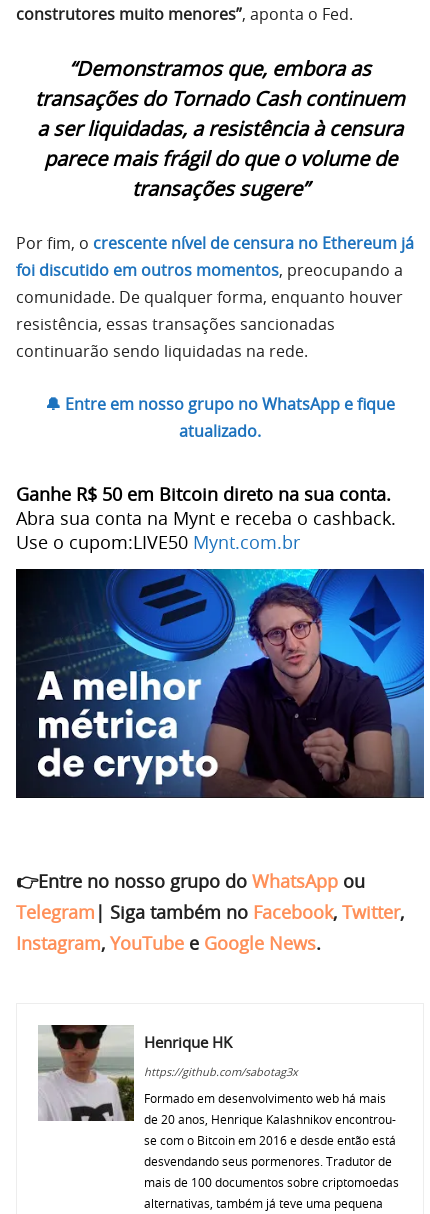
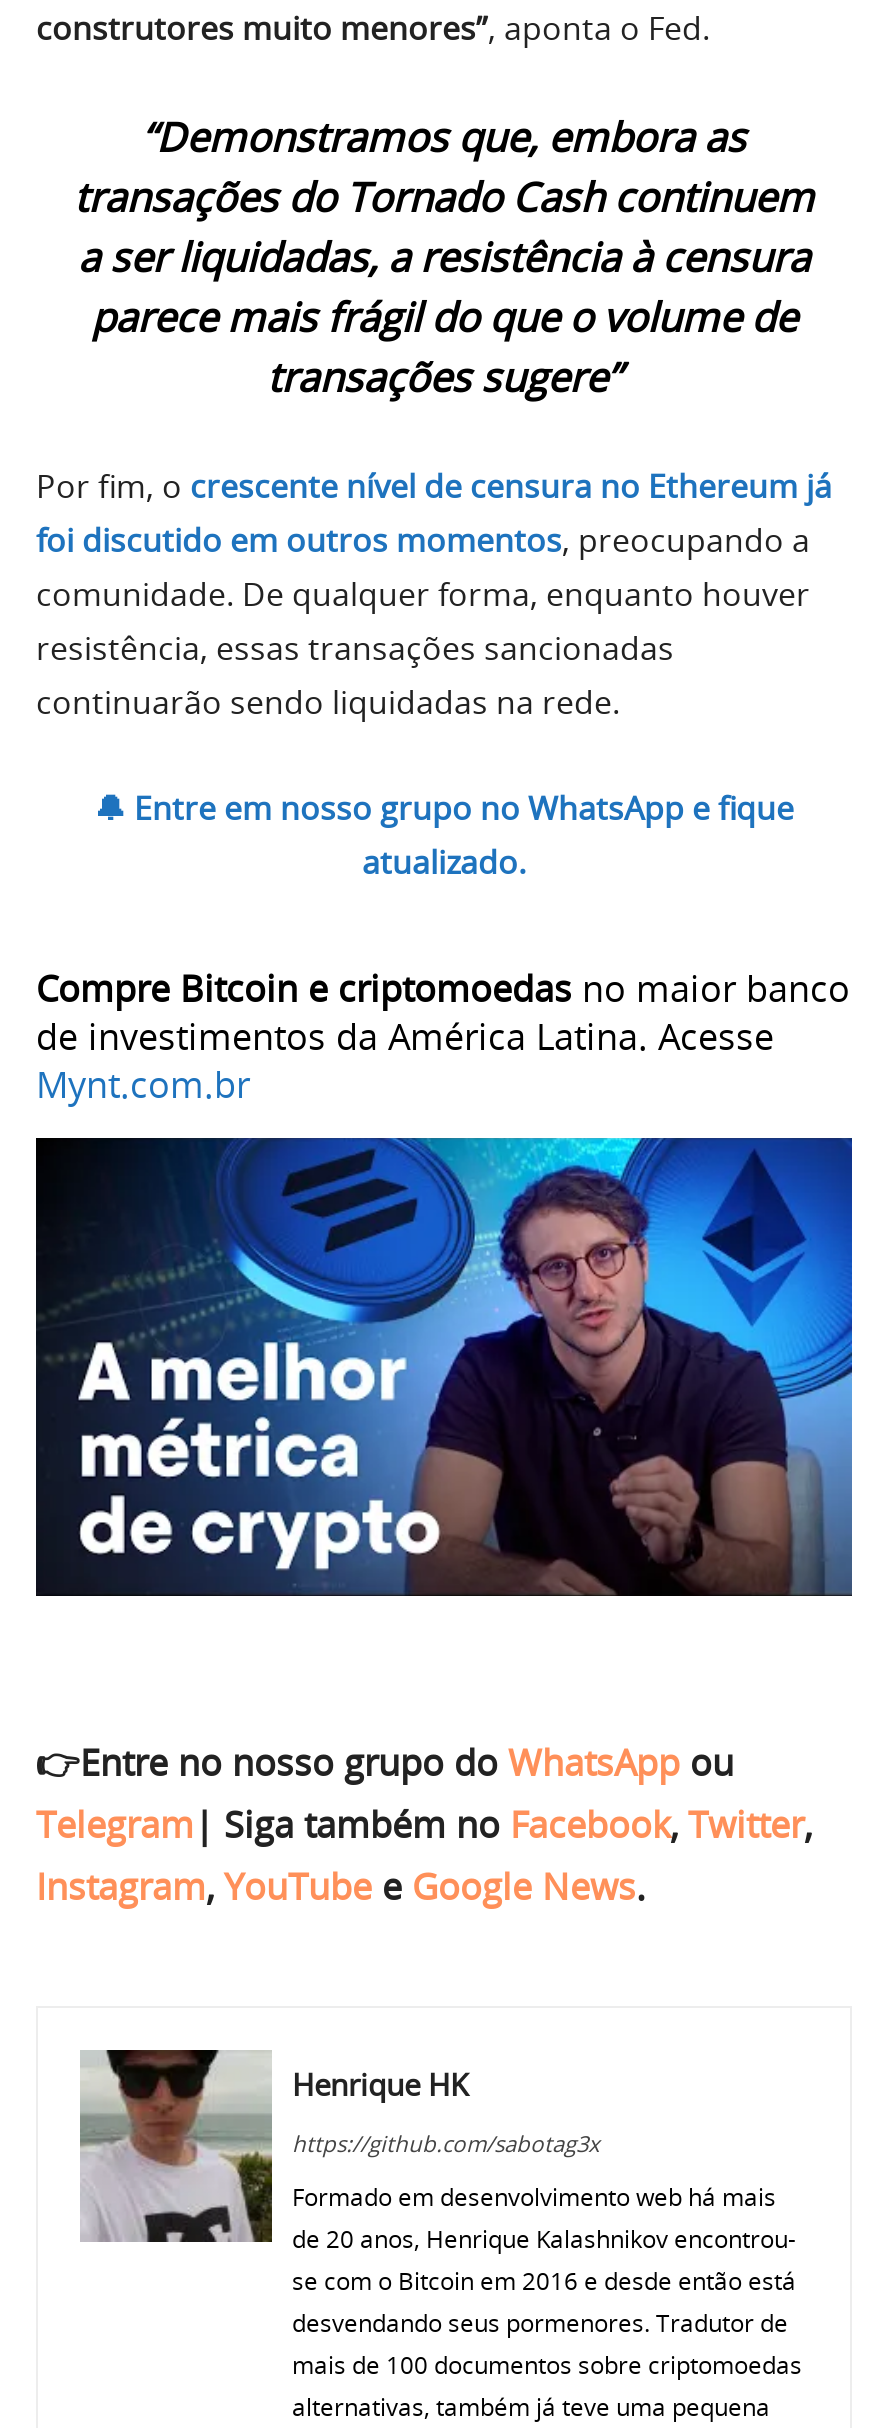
[16,482,396,554] Ganhe R$ 50 em Bitcoin direto na sua conta. | Abra sua conta na Mynt e receba o cashback. | Use o cupom:LIVE50Mynt.com.br -> [36,963,850,1107] Compre Bitcoin e criptomoedas no maior banco | de investimentos da América Latina. Acesse | Mynt.com.br

